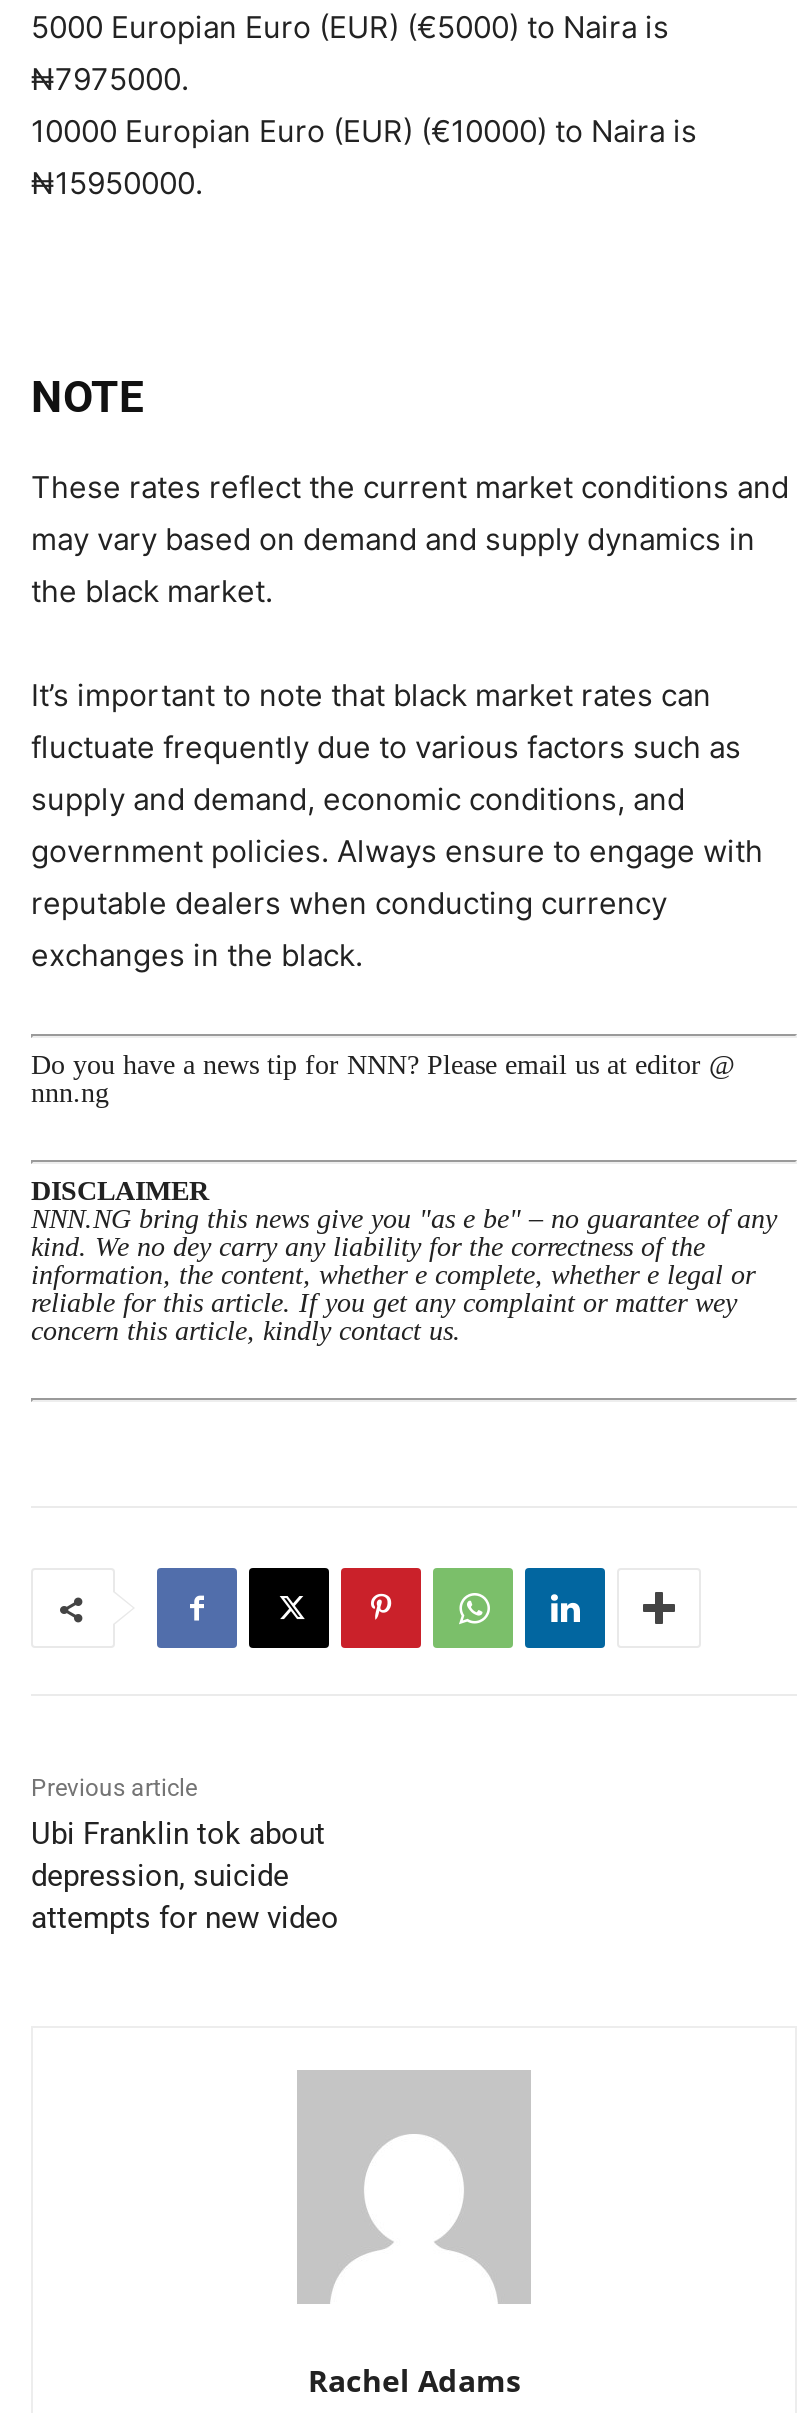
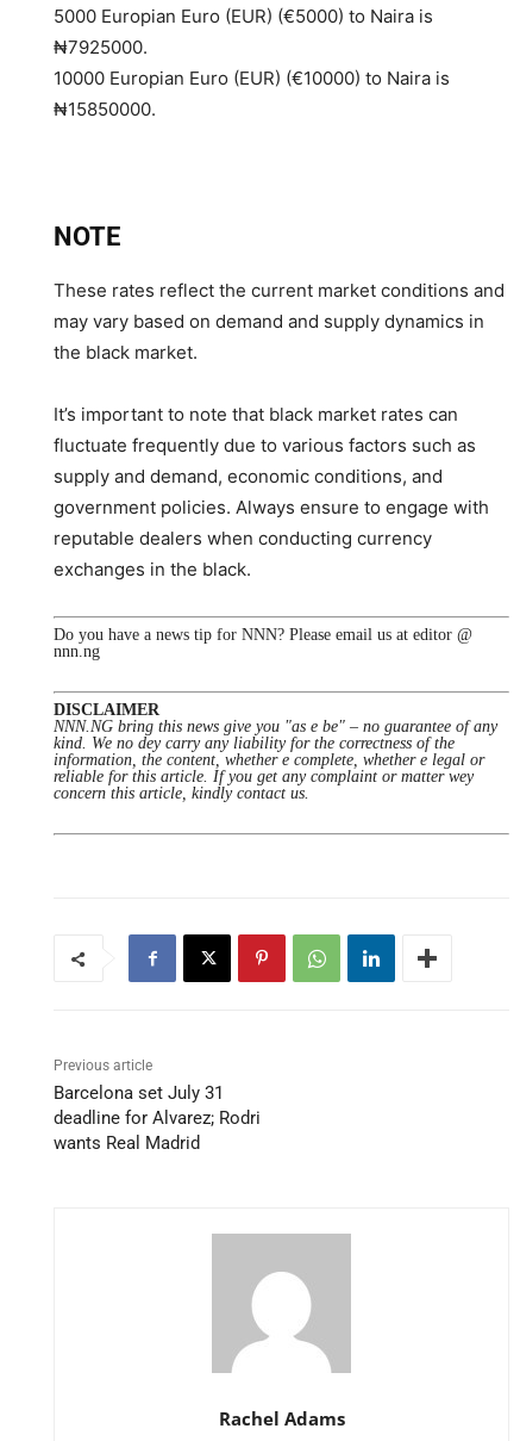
[31,60,189,98] ₦7975000. -> [54,36,148,59] ₦7925000.
[31,164,203,202] ₦15950000. -> [54,98,156,121] ₦15850000.
[31,1816,339,1936] Ubi Franklin tok about | depression, suicide | attempts for new video -> [54,1082,261,1154] Barcelona set July 31 | deadline for Alvarez; Rodri | wants Real Madrid

